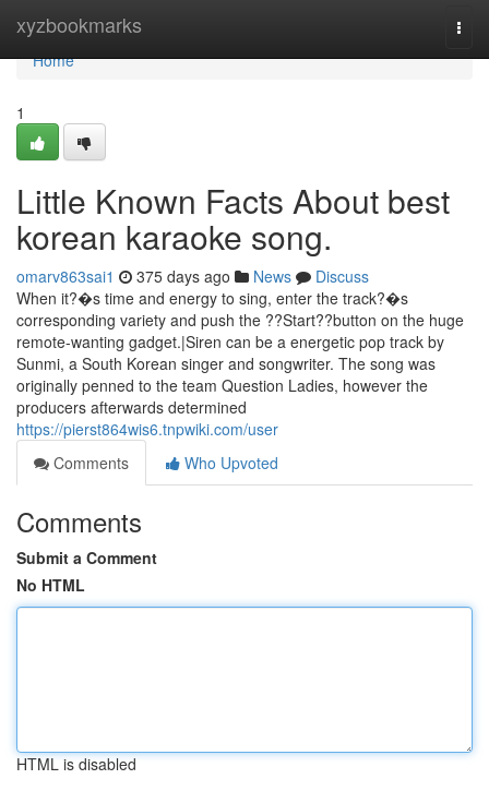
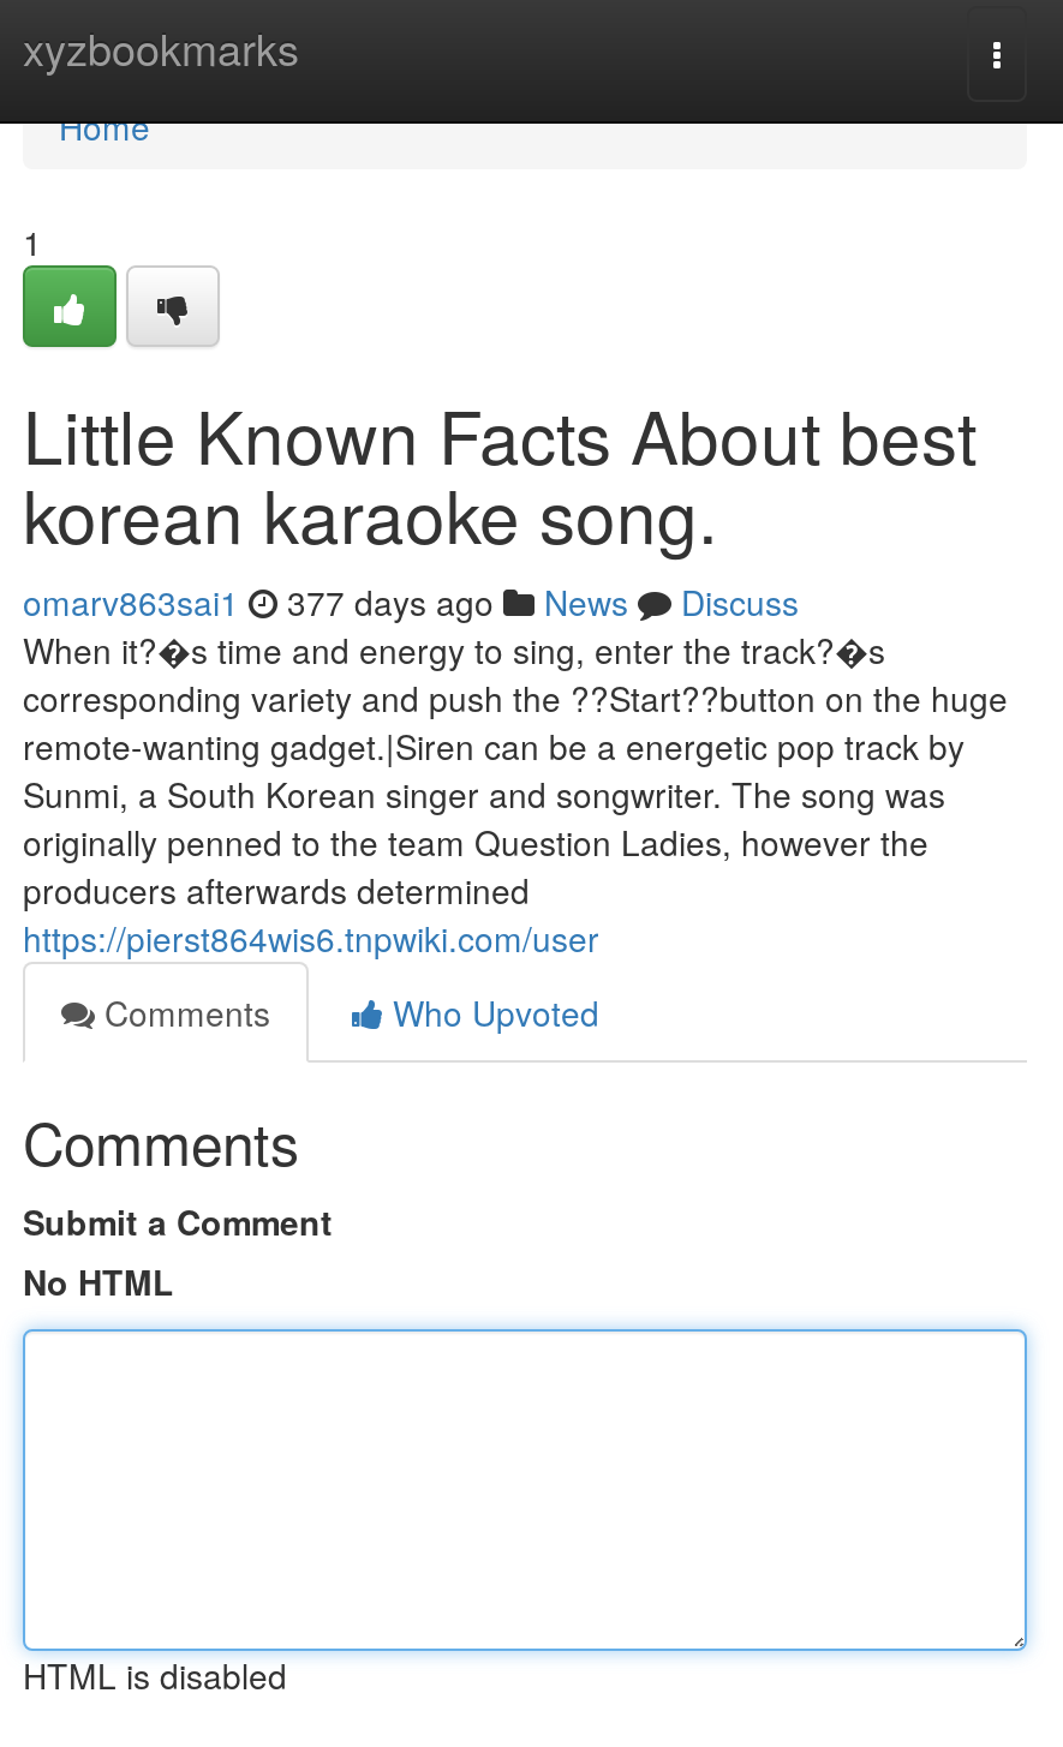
[16,265,369,287] omarv863sai1 375 days ago News Discuss -> [23,578,799,626] omarv863sai1 377 days ago News Discuss

